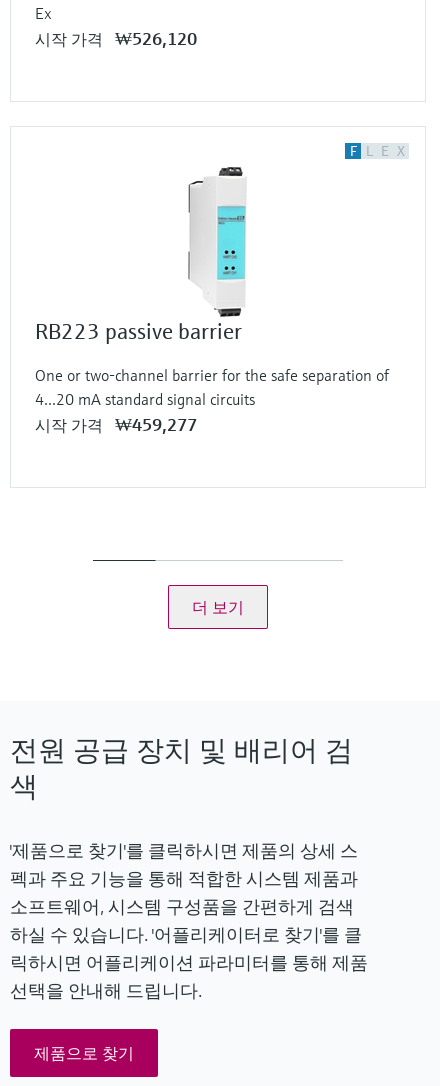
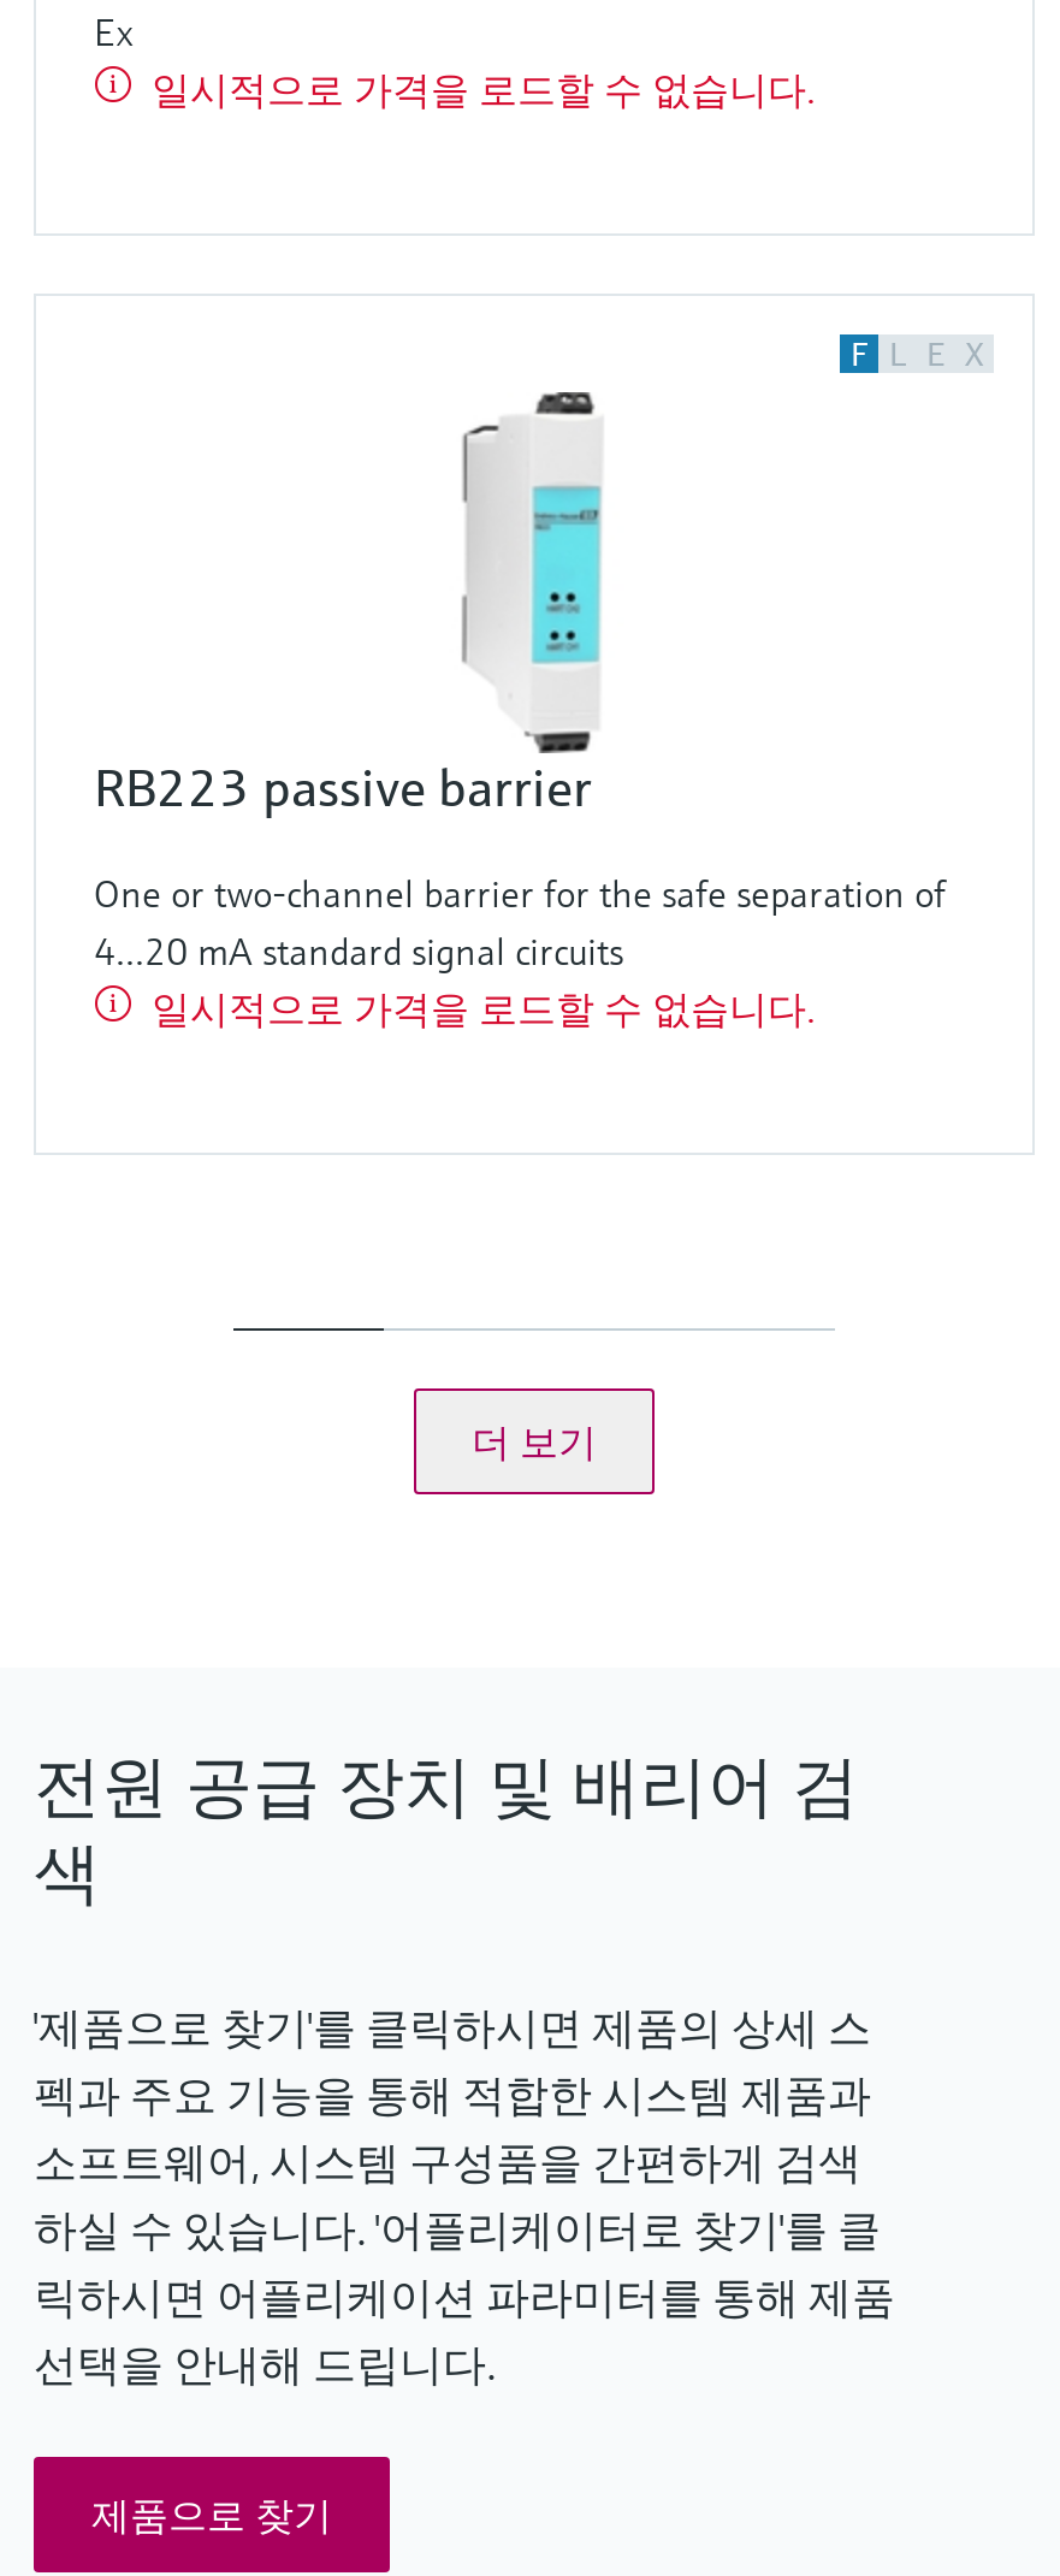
[35,27,197,50] 시작 가격 ₩526,120 -> [152,65,816,114] 일시적으로 가격을 로드할 수 없습니다.
[35,413,197,436] 시작 가격 ₩459,277 -> [152,985,816,1033] 일시적으로 가격을 로드할 수 없습니다.

